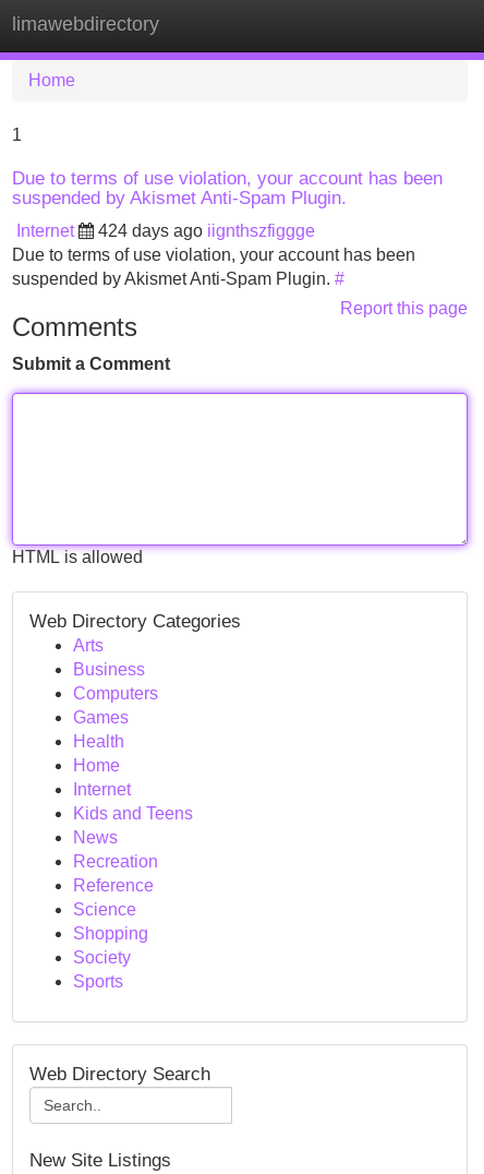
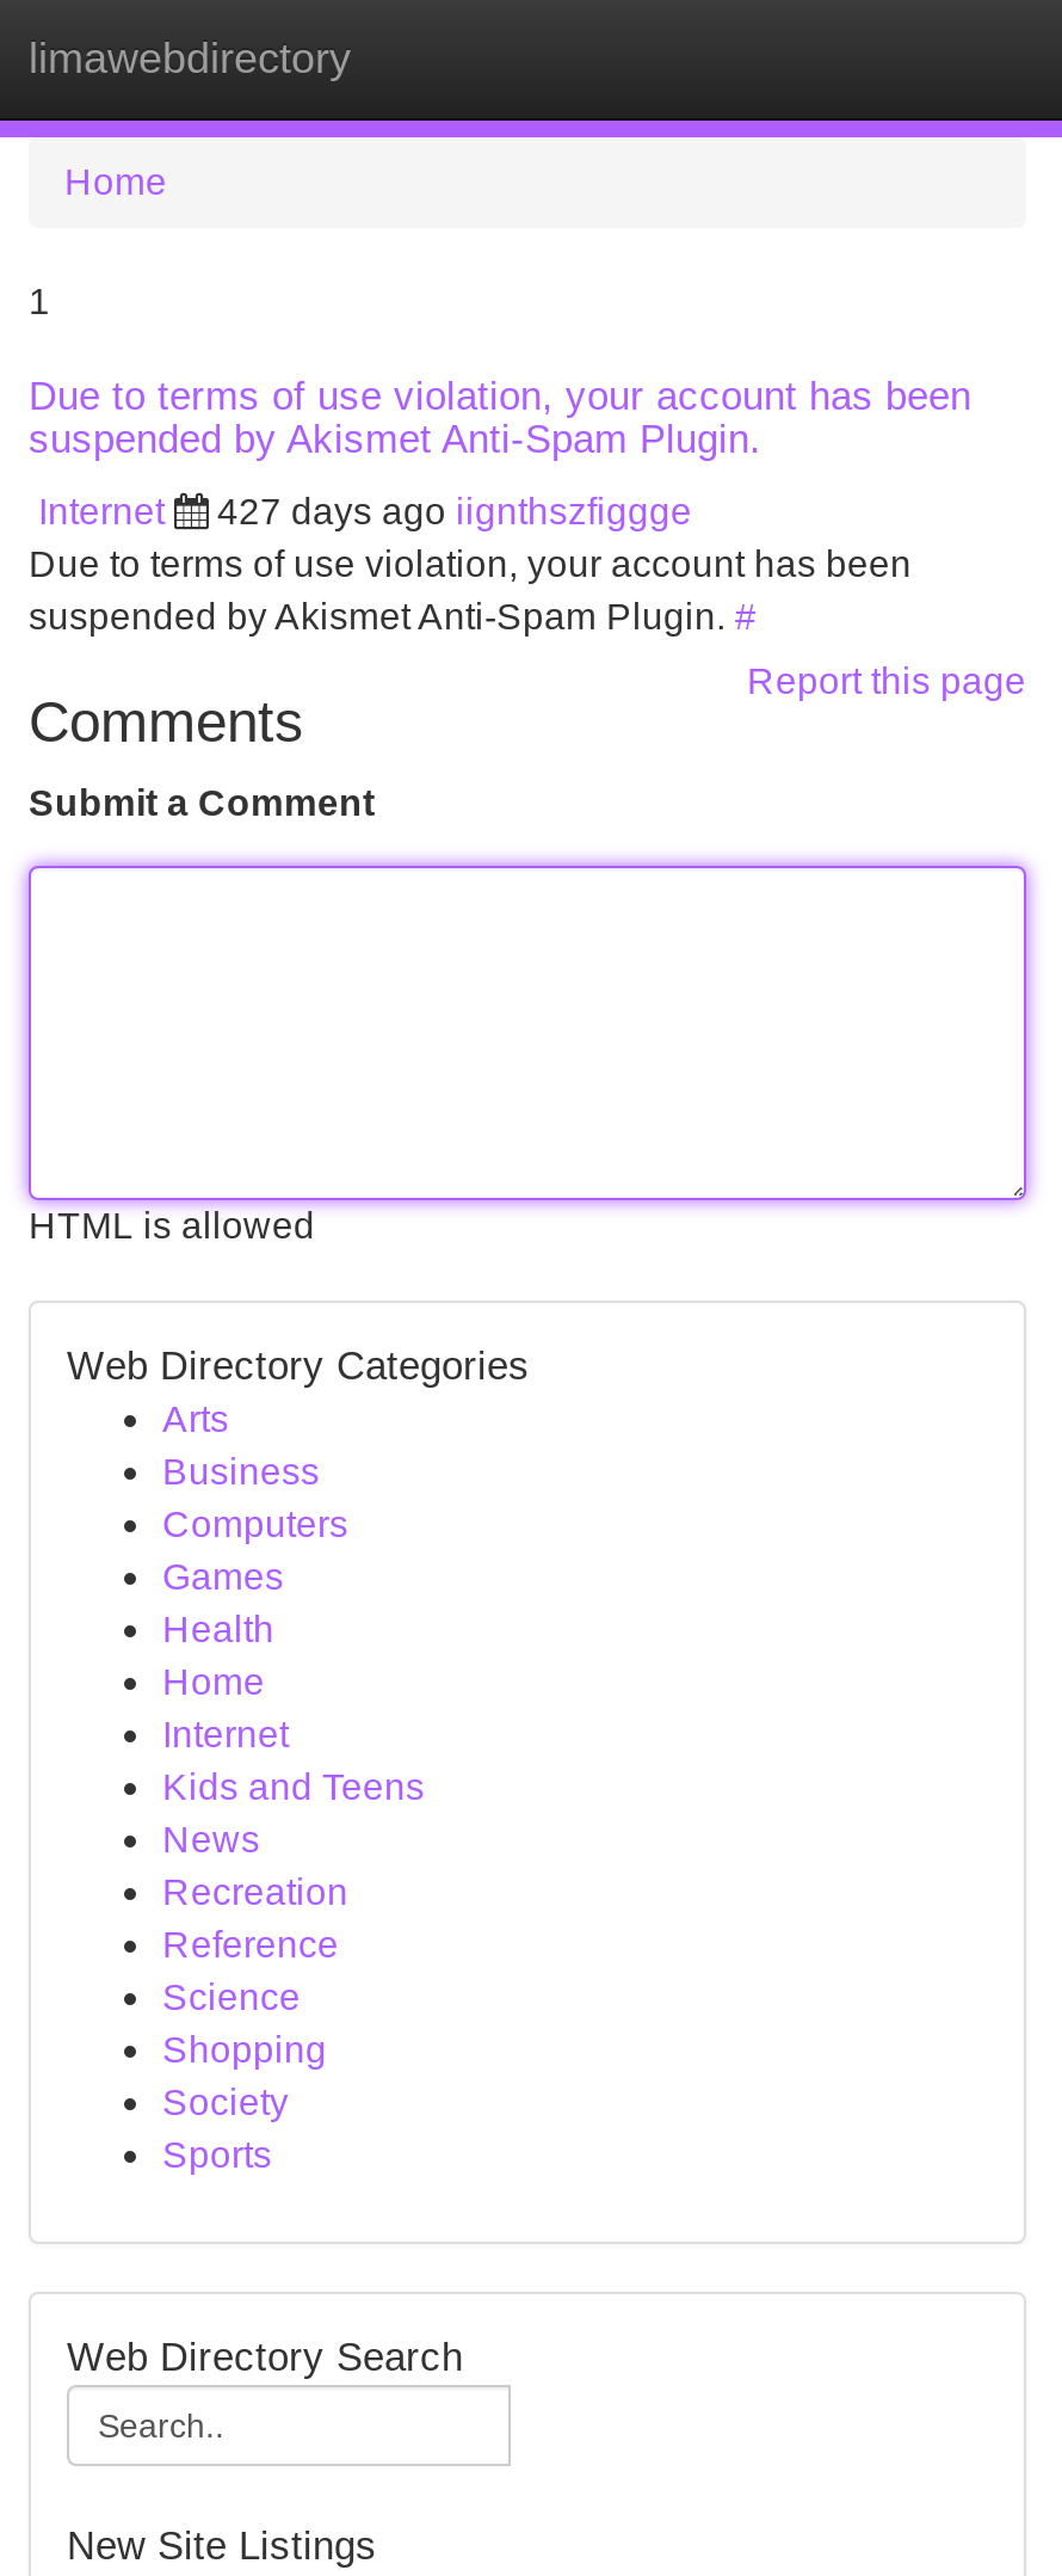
[98,221,315,240] 424 days ago iignthszfiggge -> [217,491,692,531] 427 days ago iignthszfiggge

